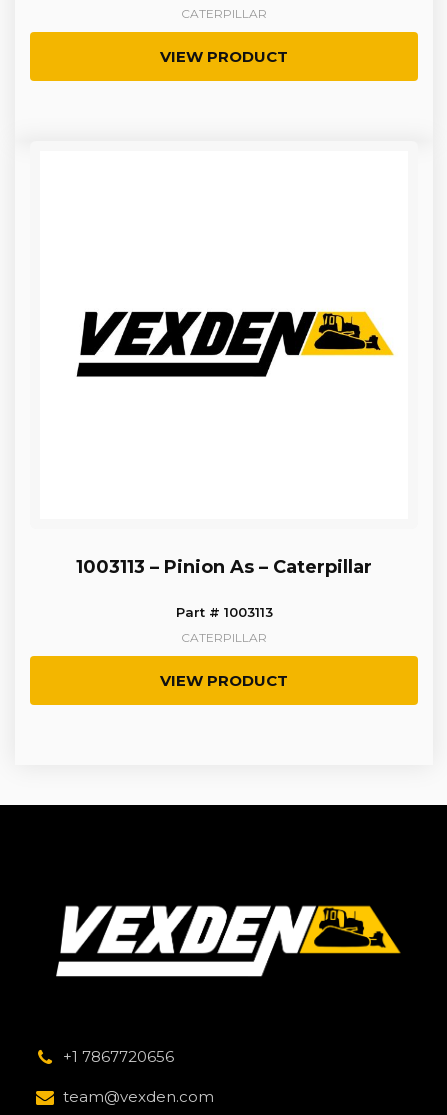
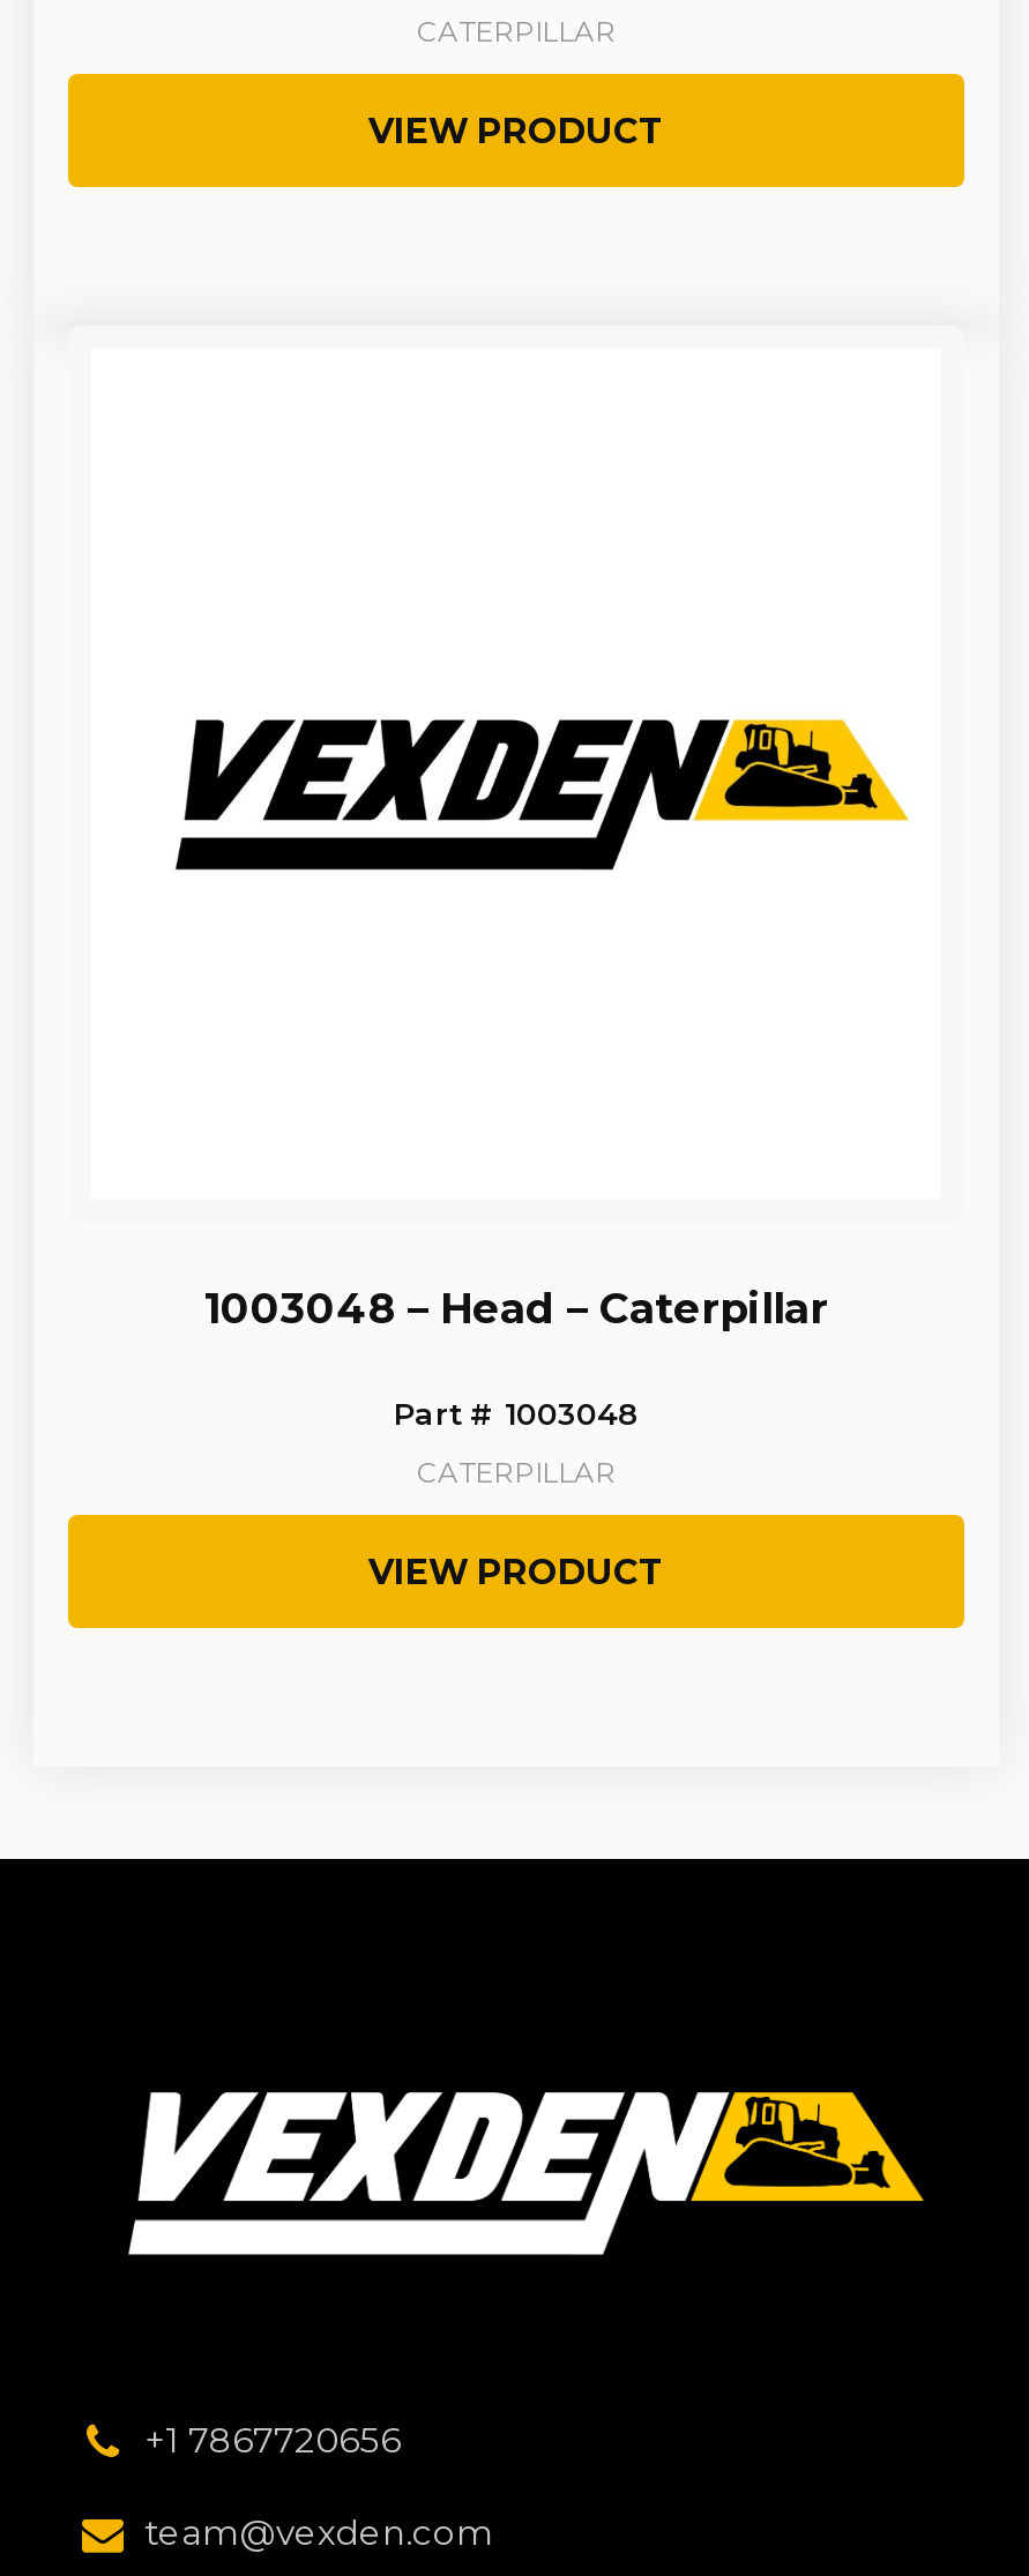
[76,556,372,578] 1003113 – Pinion As – Caterpillar -> [204,1284,828,1335] 1003048 – Head – Caterpillar
[175,604,272,620] Part # 1003113 -> [394,1395,639,1432] Part # 1003048

